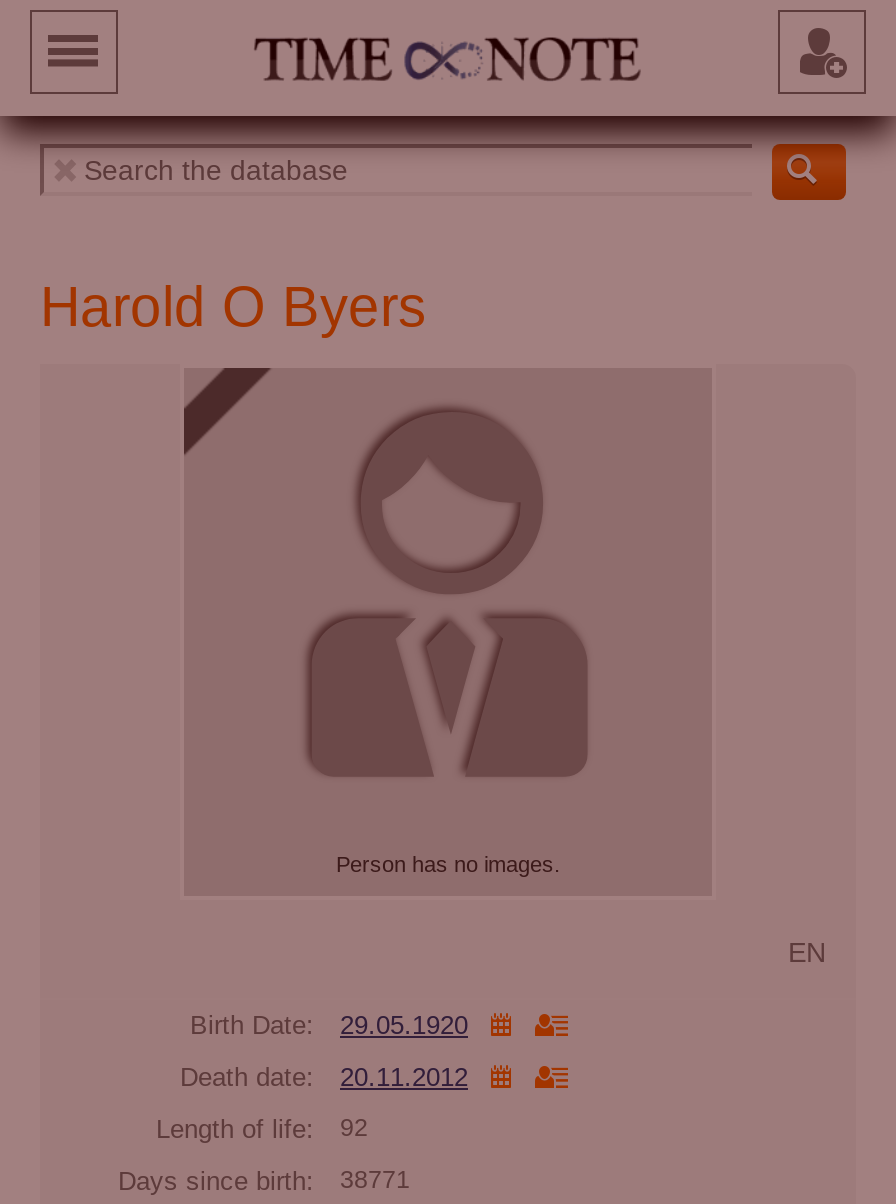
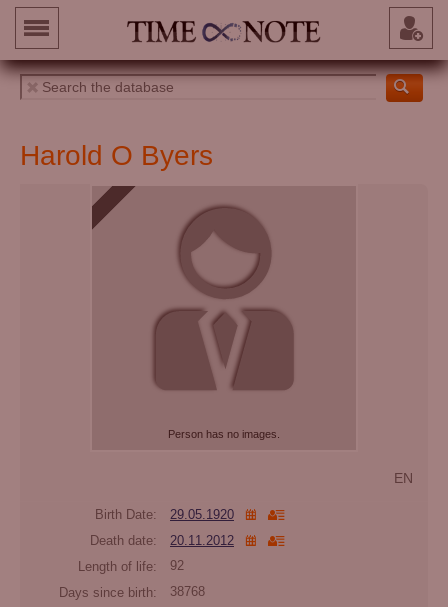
[118,1165,410,1195] Days since birth: 38771 -> [59,585,205,600] Days since birth: 38768

